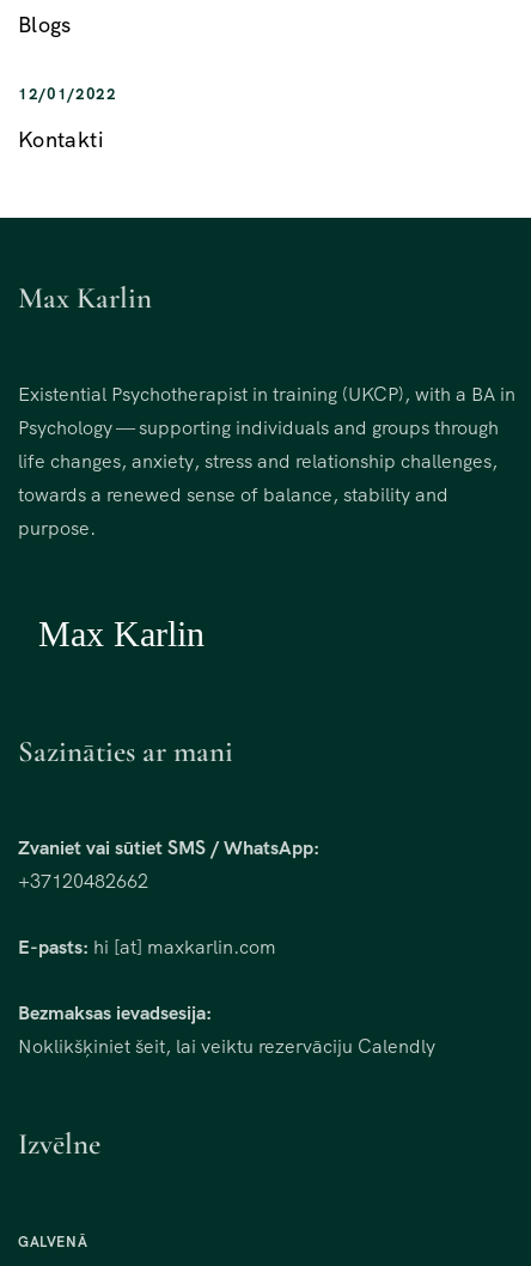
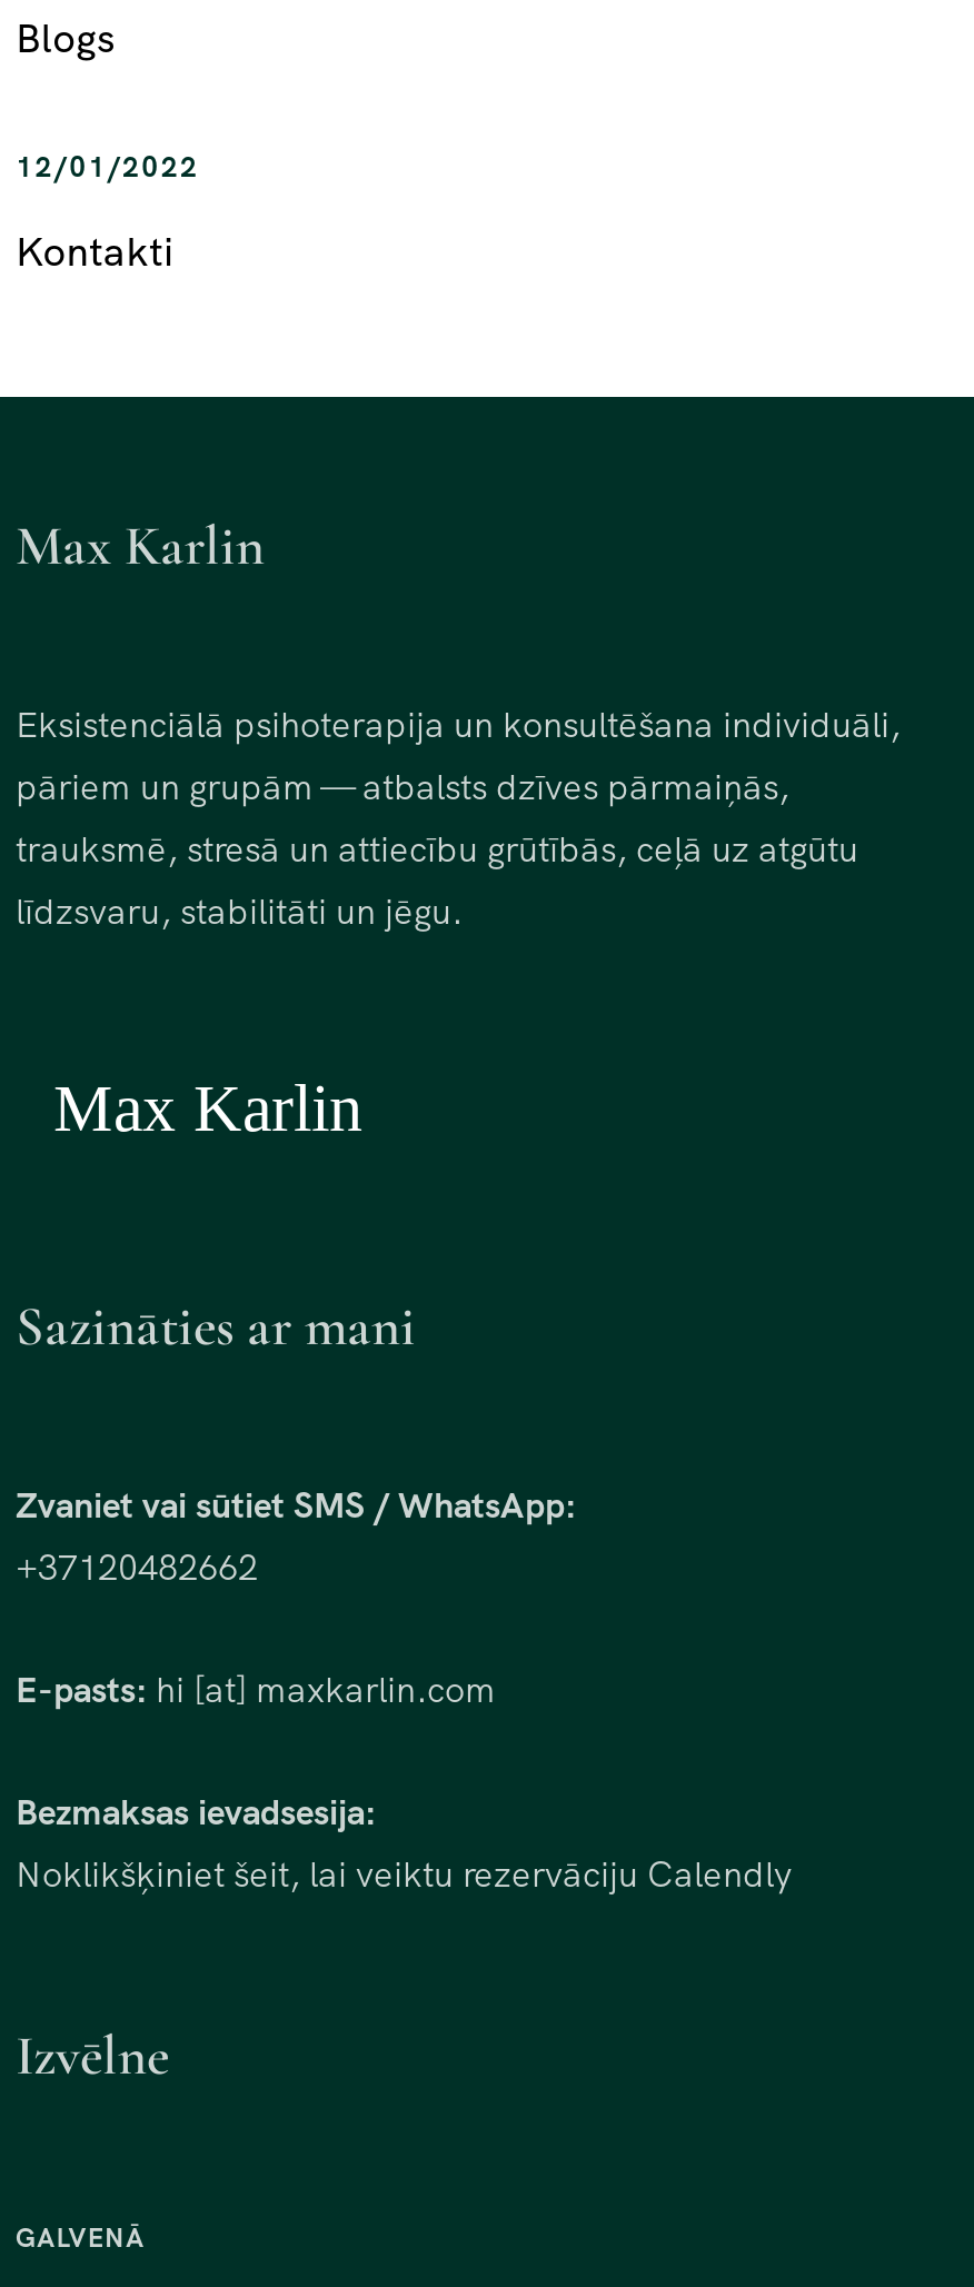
[18,382,515,541] Existential Psychotherapist in training (UKCP), with a BA in | Psychology — supporting individuals and groups through | life changes, anxiety, stress and relationship challenges, | towards a renewed sense of balance, stability and | purpose. -> [16,702,901,935] Eksistenciālā psihoterapija un konsultēšana individuāli, | pāriem un grupām — atbalsts dzīves pārmaiņās, | trauksmē, stresā un attiecību grūtībās, ceļā uz atgūtu | līdzsvaru, stabilitāti un jēgu.

